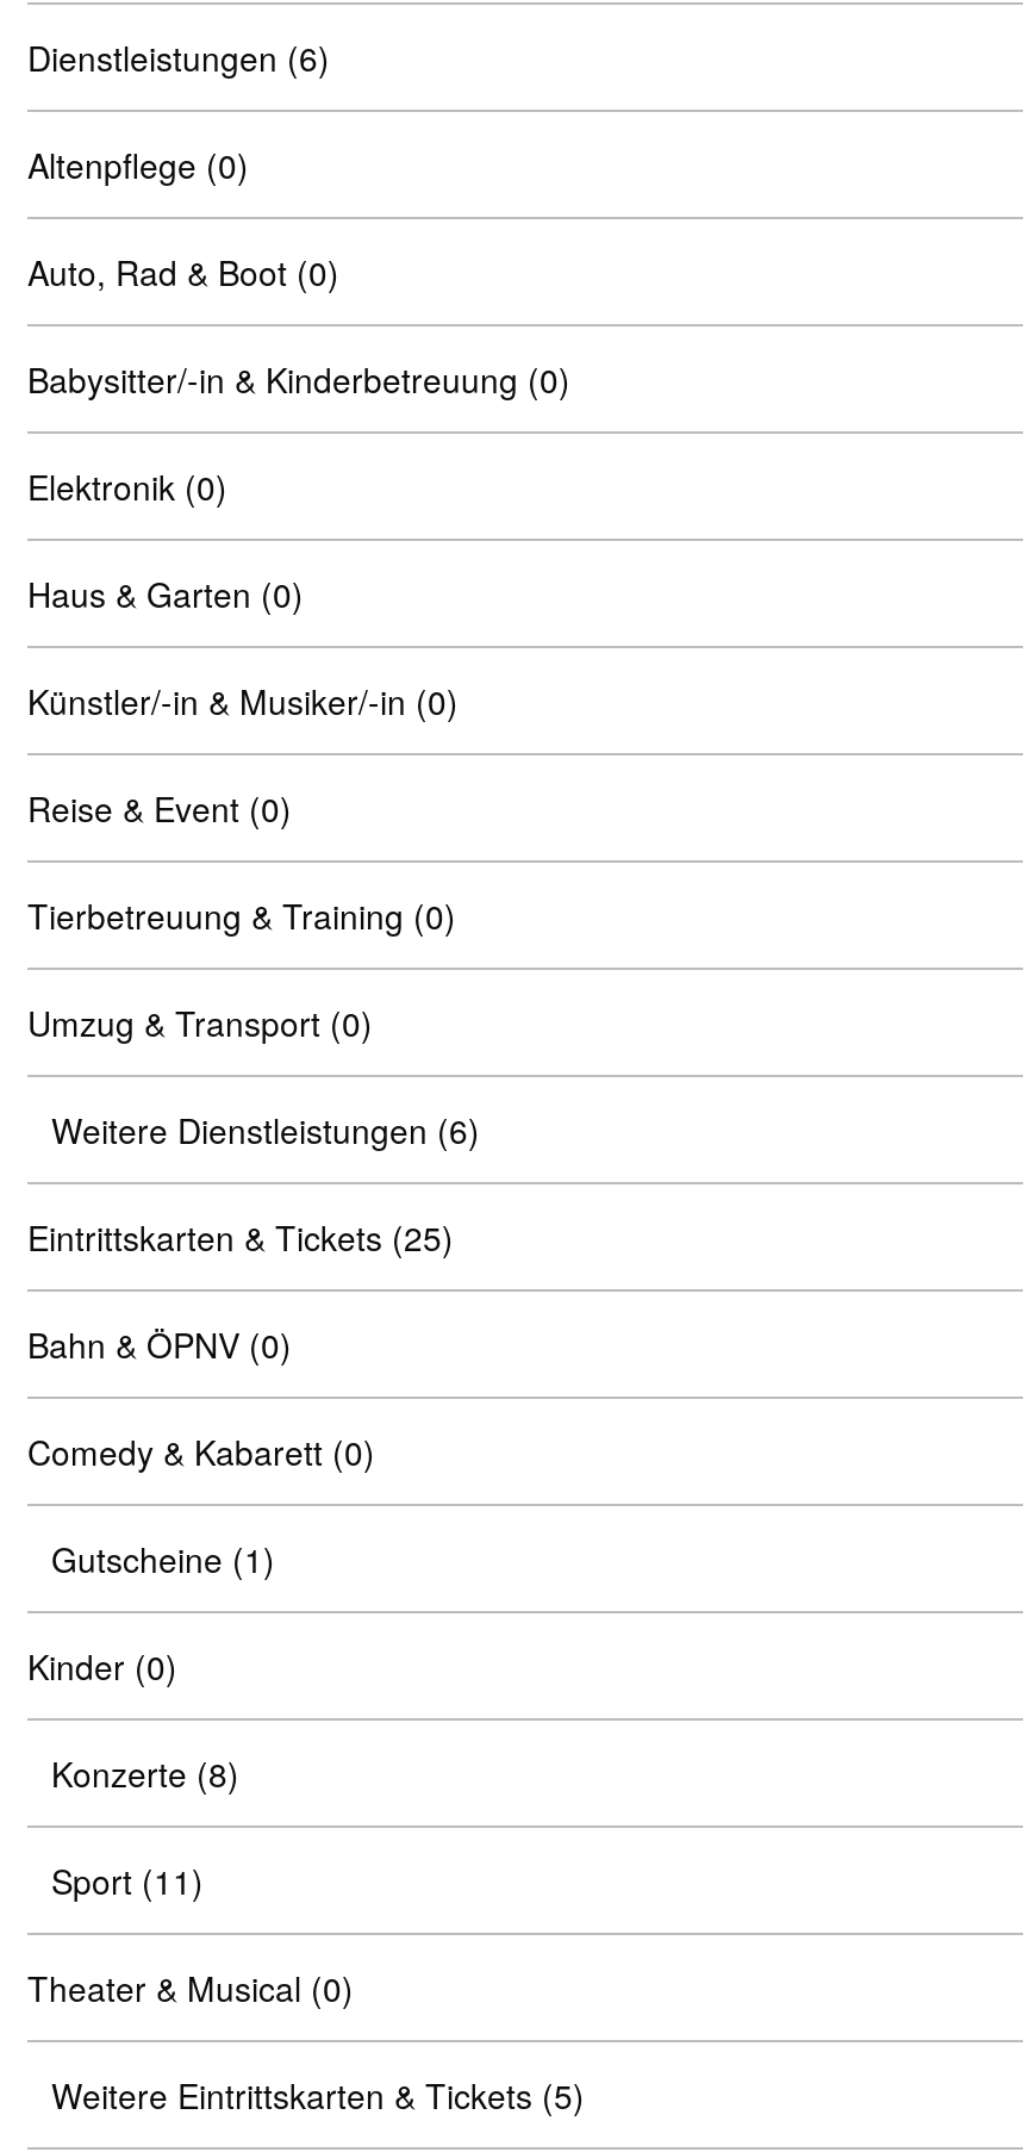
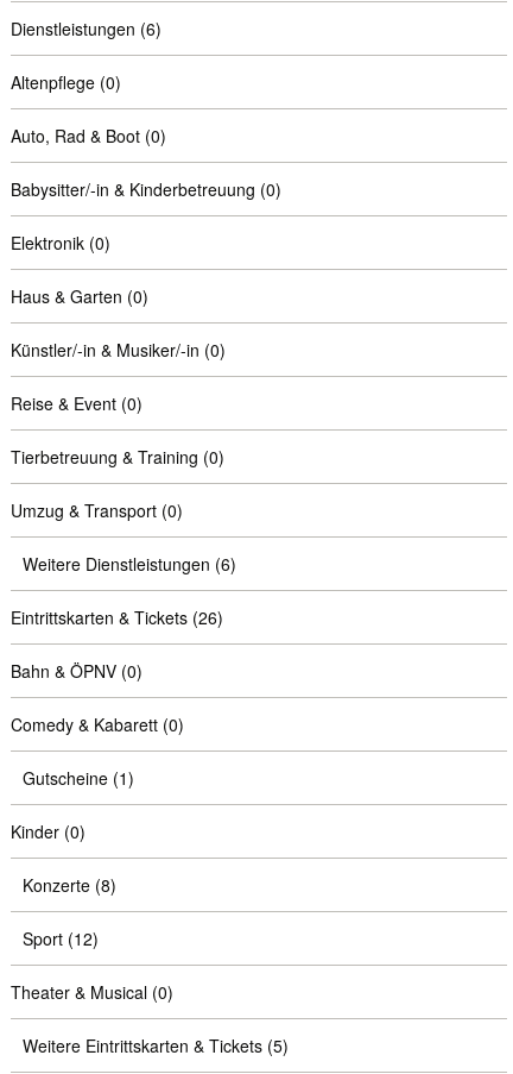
[27,1213,454,1261] Eintrittskarten & Tickets (25) -> [11,605,223,629] Eintrittskarten & Tickets (26)
[51,1856,204,1904] Sport (11) -> [23,927,99,950] Sport (12)

